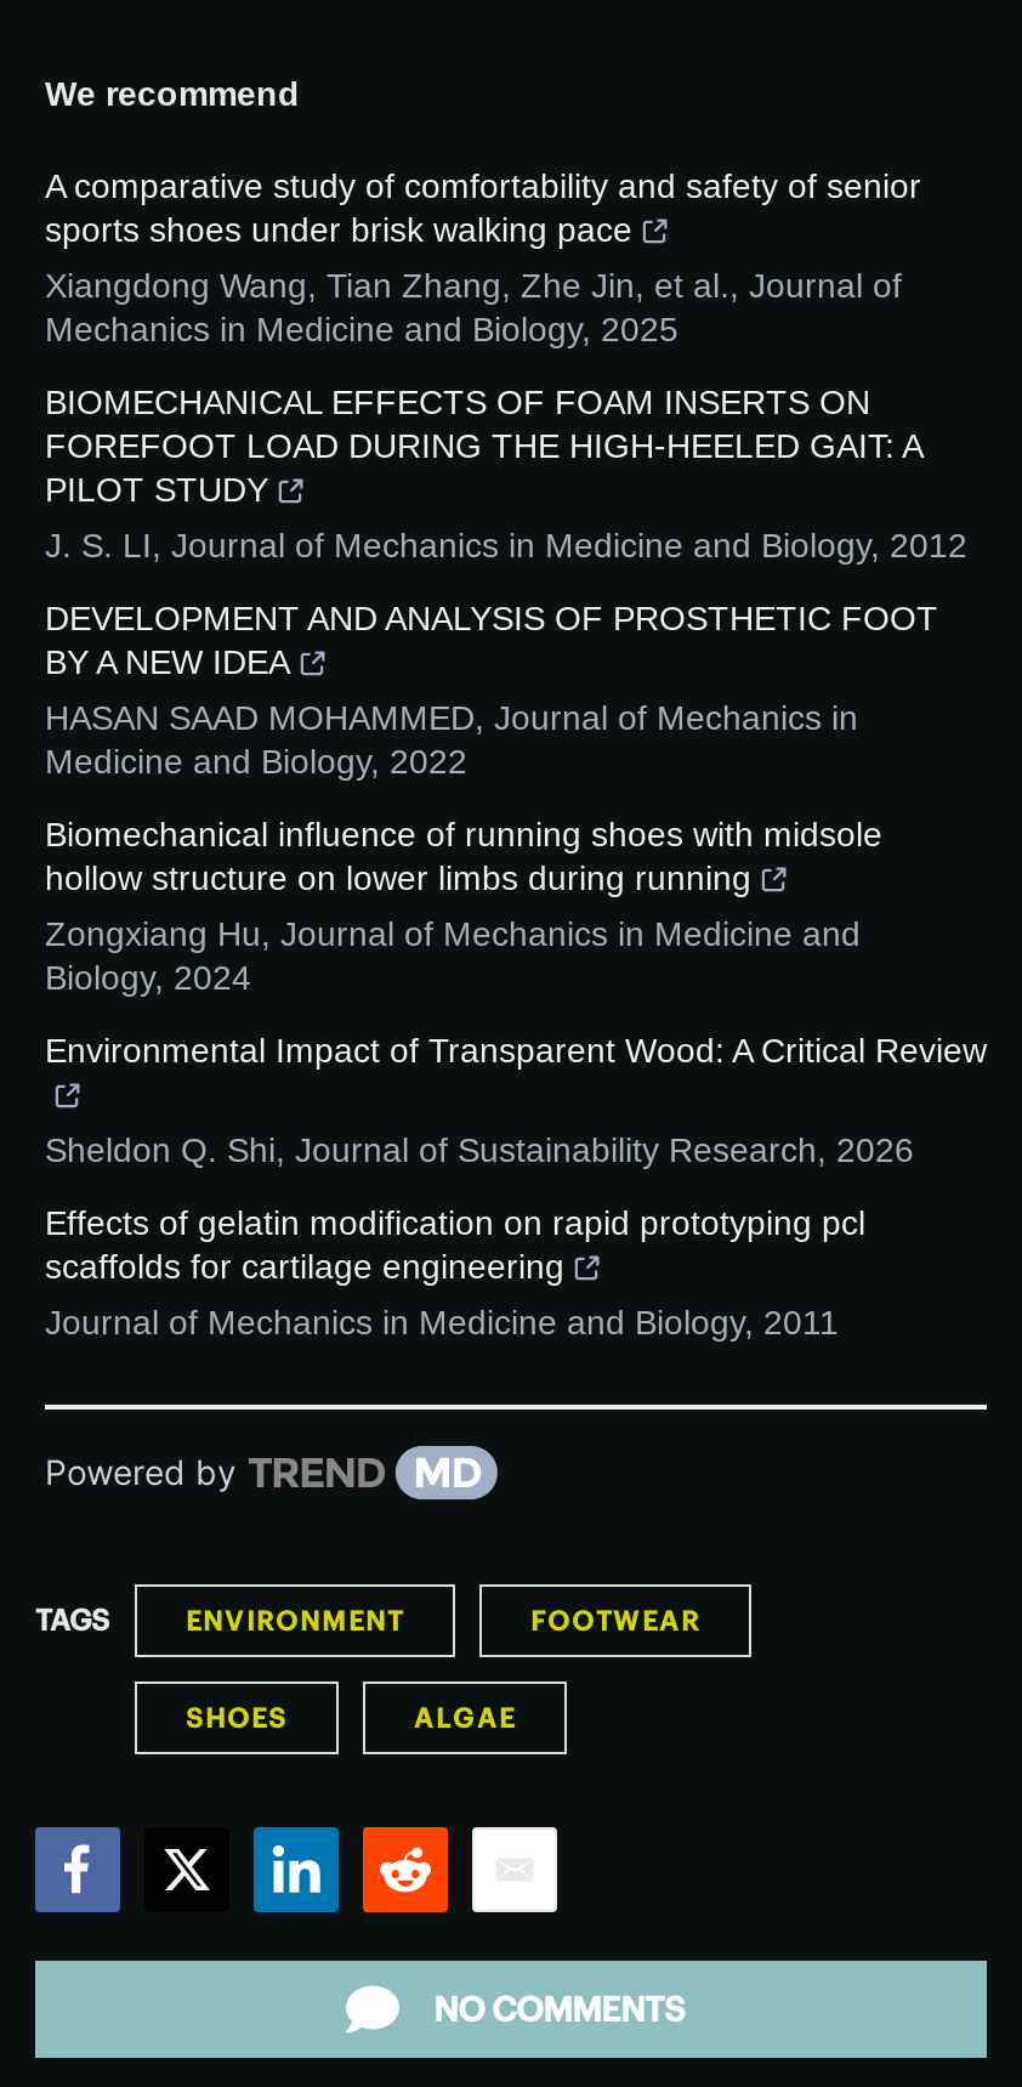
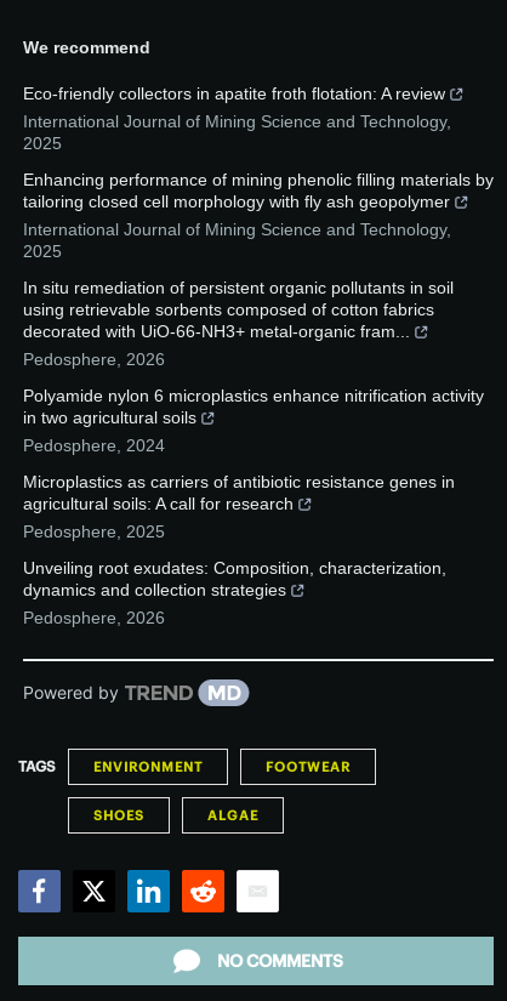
[45,166,987,1342] A comparative study of comfortability and safety of senior | sports shoes under brisk walking pace | Xiangdong Wang, Tian Zhang, Zhe Jin, et al., Journal of | Mechanics in Medicine and Biology, 2025 | BIOMECHANICAL EFFECTS OF FOAM INSERTS ON | FOREFOOT LOAD DURING THE HIGH-HEELED GAIT: A | PILOT STUDY | J. S. LI, Journal of Mechanics in Medicine and Biology, 2012 | DEVELOPMENT AND ANALYSIS OF PROSTHETIC FOOT | BY A NEW IDEA | HASAN SAAD MOHAMMED, Journal of Mechanics in | Medicine and Biology, 2022 | Biomechanical influence of running shoes with midsole | hollow structure on lower limbs during running | Zongxiang Hu, Journal of Mechanics in Medicine and | Biology, 2024 | Environmental Impact of Transparent Wood: A Critical Review | Sheldon Q. Shi, Journal of Sustainability Research, 2026 | Effects of gelatin modification on rapid prototyping pcl | scaffolds for cartilage engineering | Journal of Mechanics in Medicine and Biology, 2011 -> [23,83,494,627] Eco-friendly collectors in apatite froth flotation: A review | International Journal of Mining Science and Technology, | 2025 | Enhancing performance of mining phenolic filling materials by | tailoring closed cell morphology with fly ash geopolymer | International Journal of Mining Science and Technology, | 2025 | In situ remediation of persistent organic pollutants in soil | using retrievable sorbents composed of cotton fabrics | decorated with UiO-66-NH3+ metal-organic fram... | Pedosphere, 2026 | Polyamide nylon 6 microplastics enhance nitrification activity | in two agricultural soils | Pedosphere, 2024 | Microplastics as carriers of antibiotic resistance genes in | agricultural soils: A call for research | Pedosphere, 2025 | Unveiling root exudates: Composition, characterization, | dynamics and collection strategies | Pedosphere, 2026

